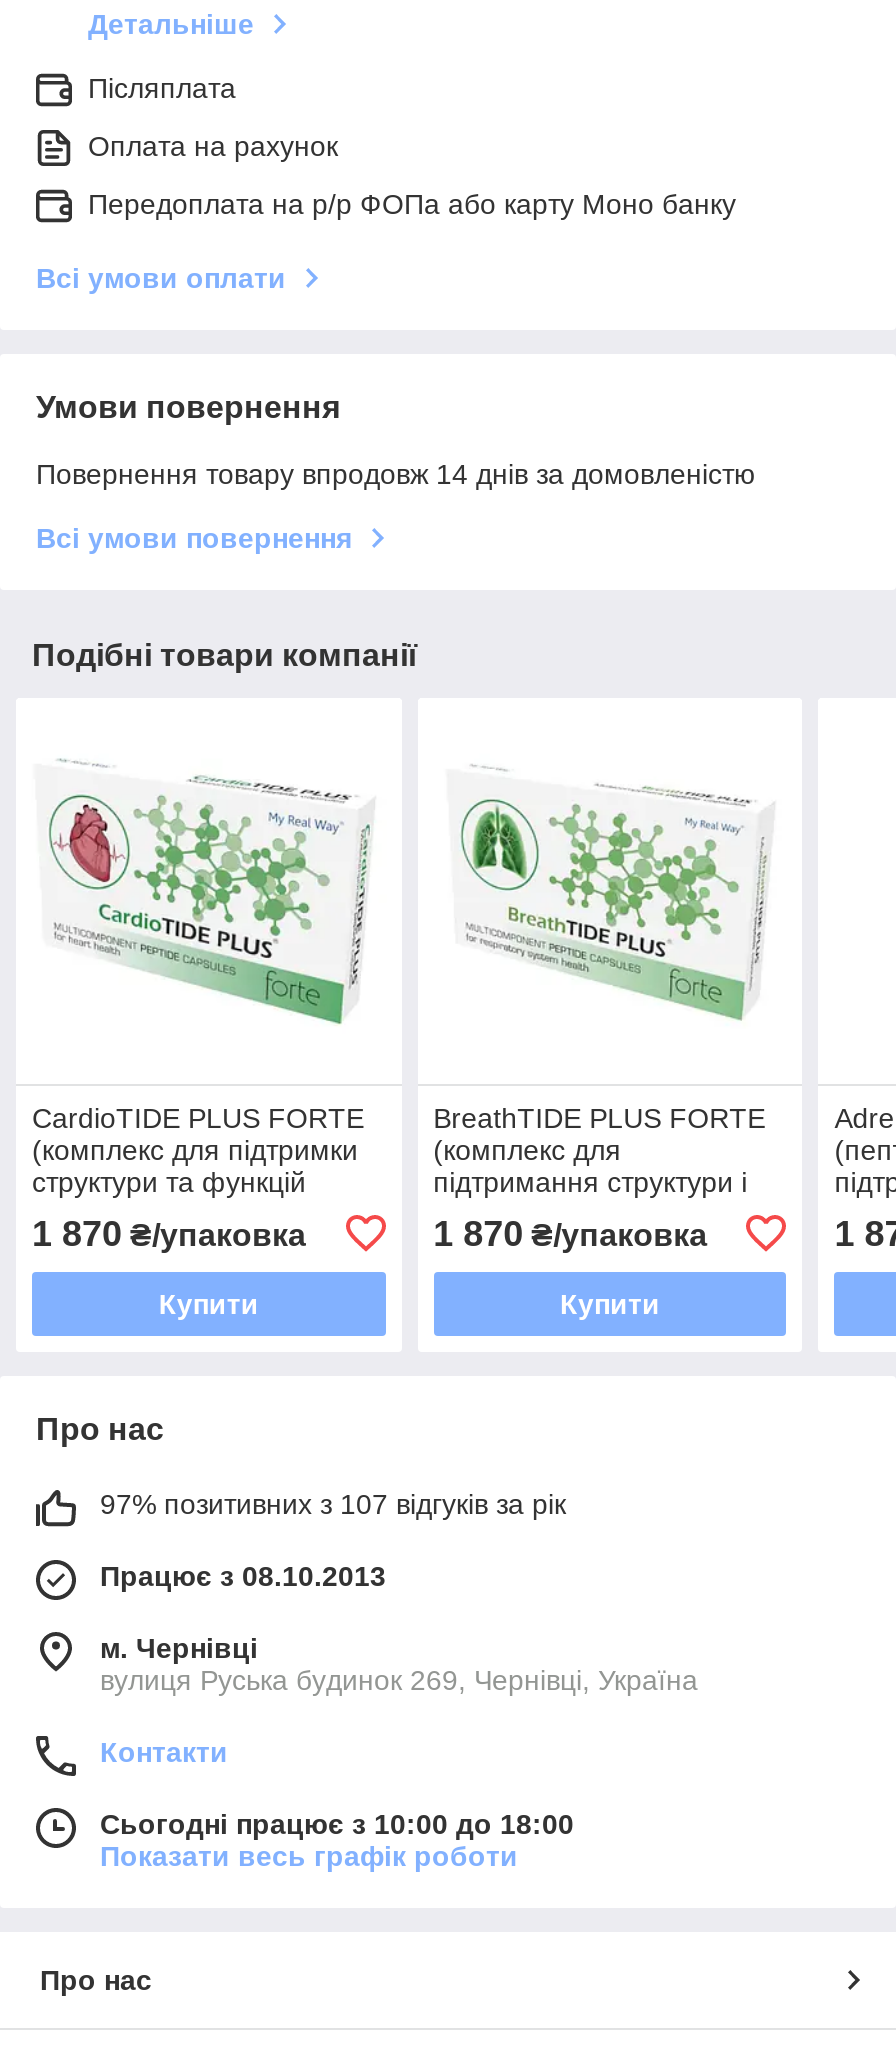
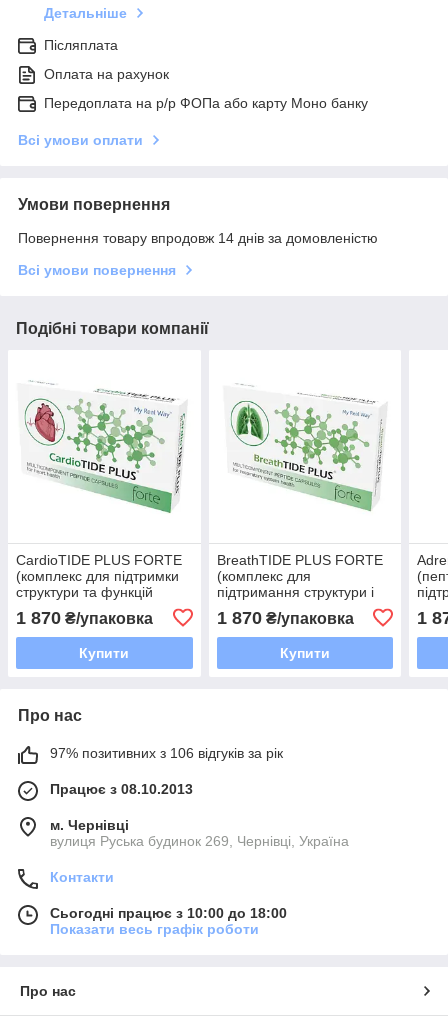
[100,1488,566,1520] 97% позитивних з 107 відгуків за рік -> [50,745,283,761] 97% позитивних з 106 відгуків за рік

